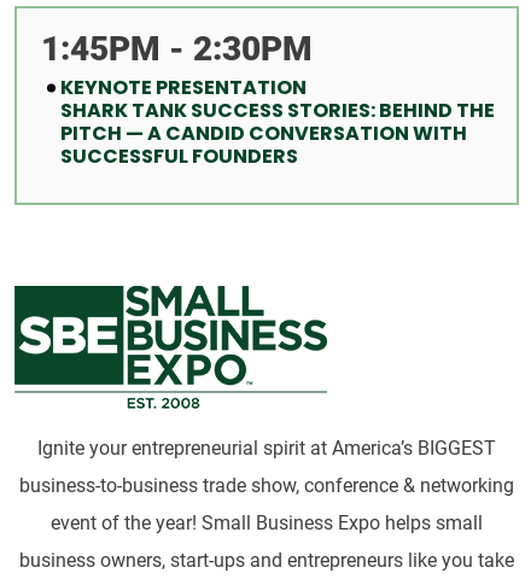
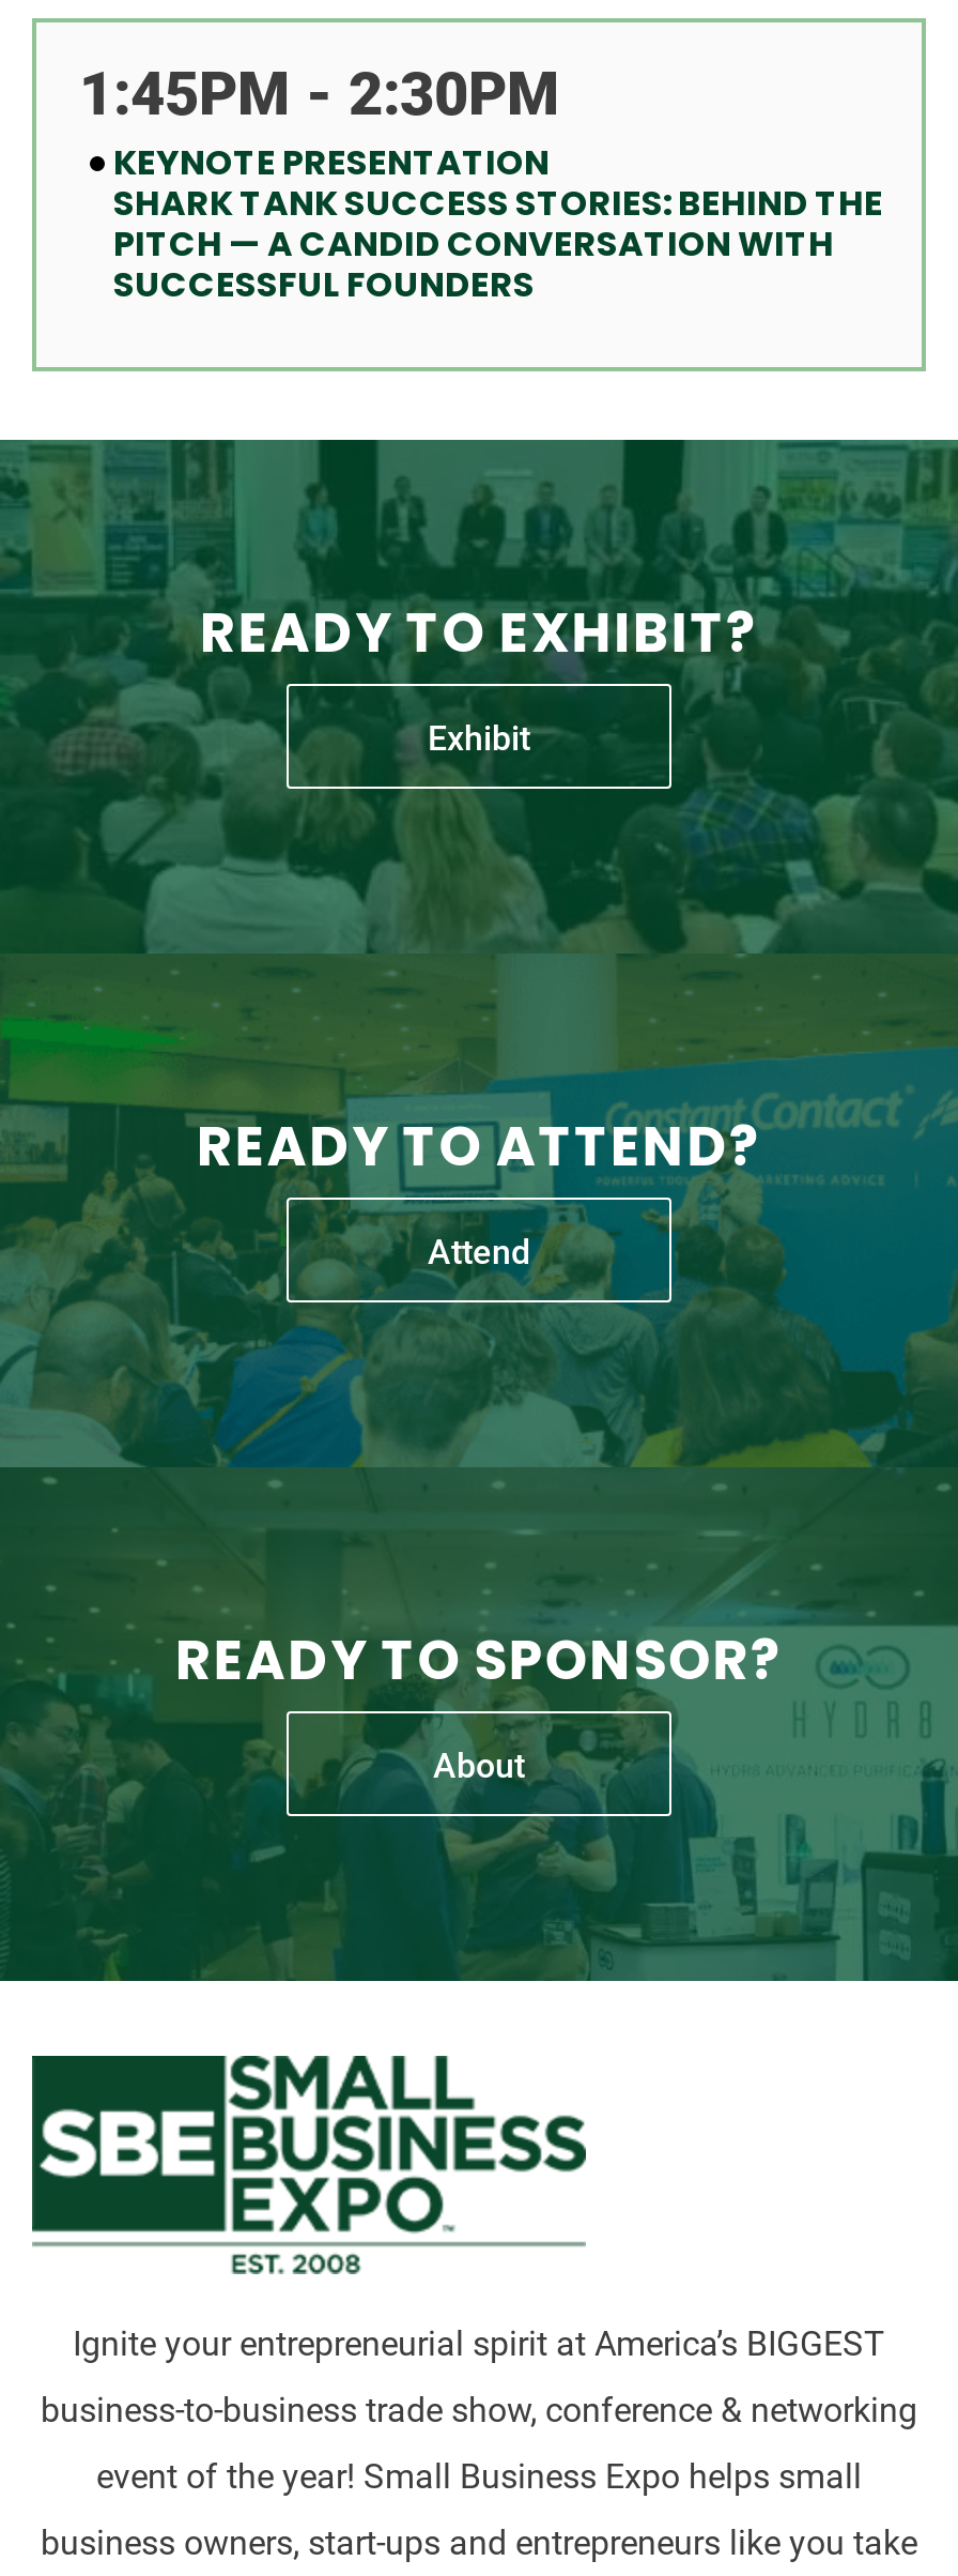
none -> [6,438,952,1983] [image] | READY TO EXHIBIT? | Exhibit
none -> [175,1624,783,1787] READY TO SPONSOR? | About
none -> [197,1110,761,1273] READY TO ATTEND? | Attend

